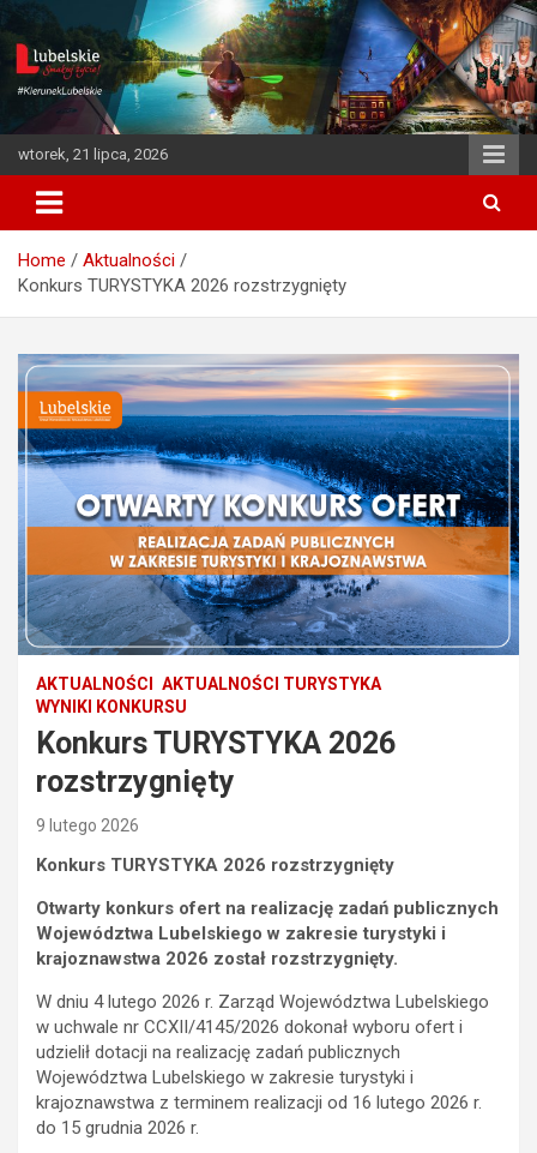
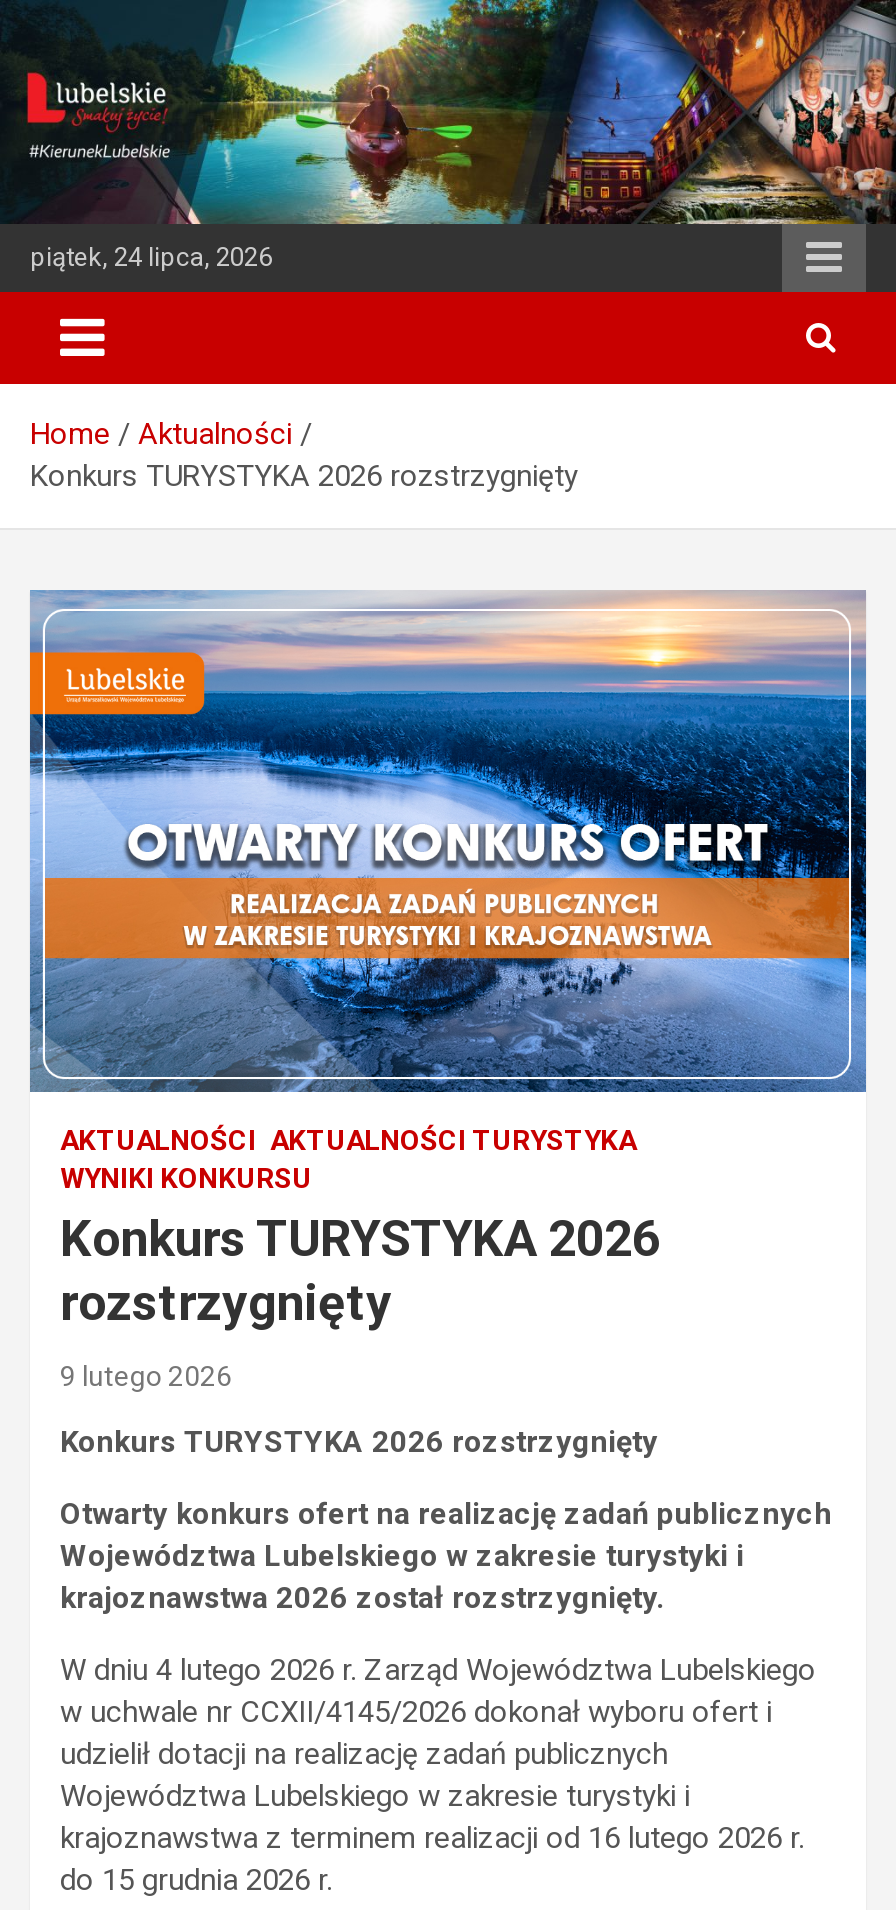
[18,145,168,163] wtorek, 21 lipca, 2026 -> [30,242,272,272] piątek, 24 lipca, 2026

